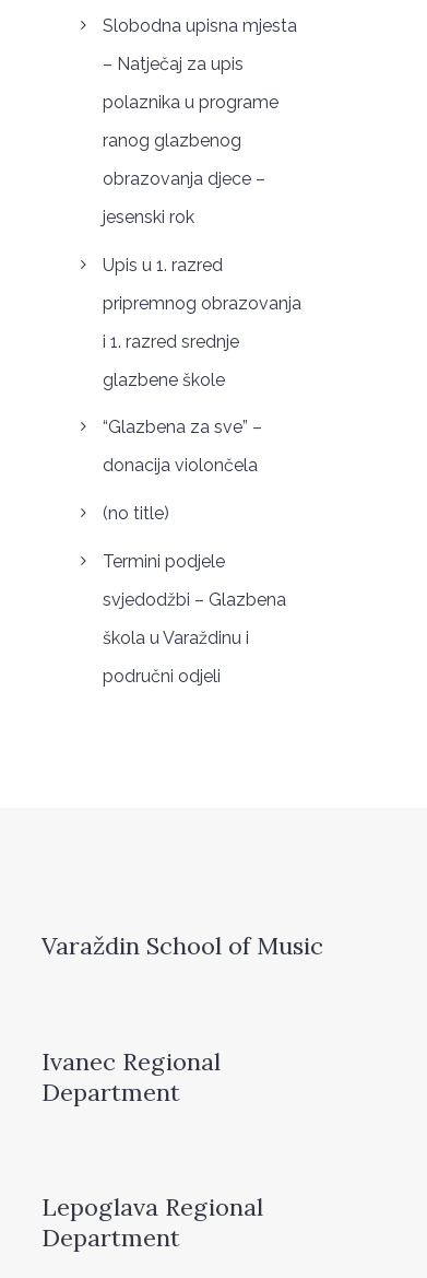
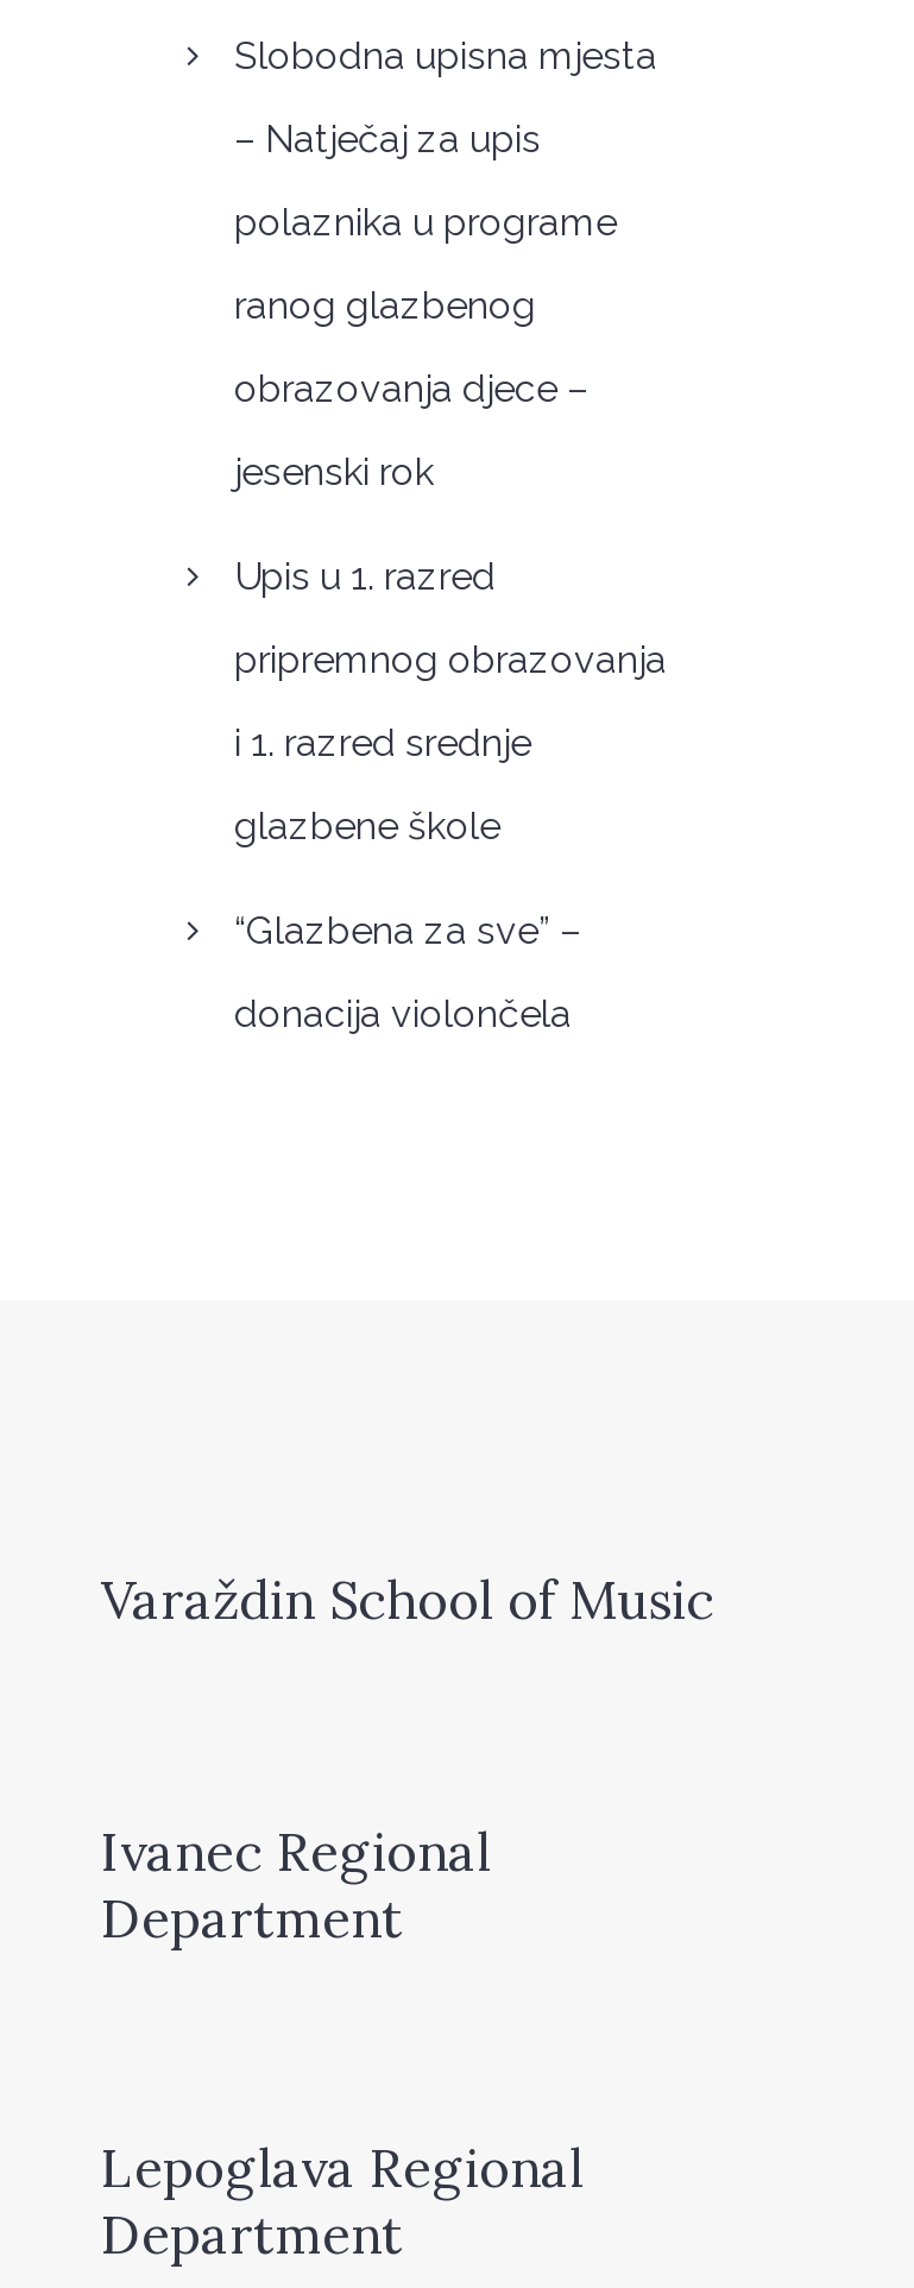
[103,503,286,687] (no title) | Termini podjele | svjedodžbi – Glazbena | škola u Varaždinu i | područni odjeli -> none

